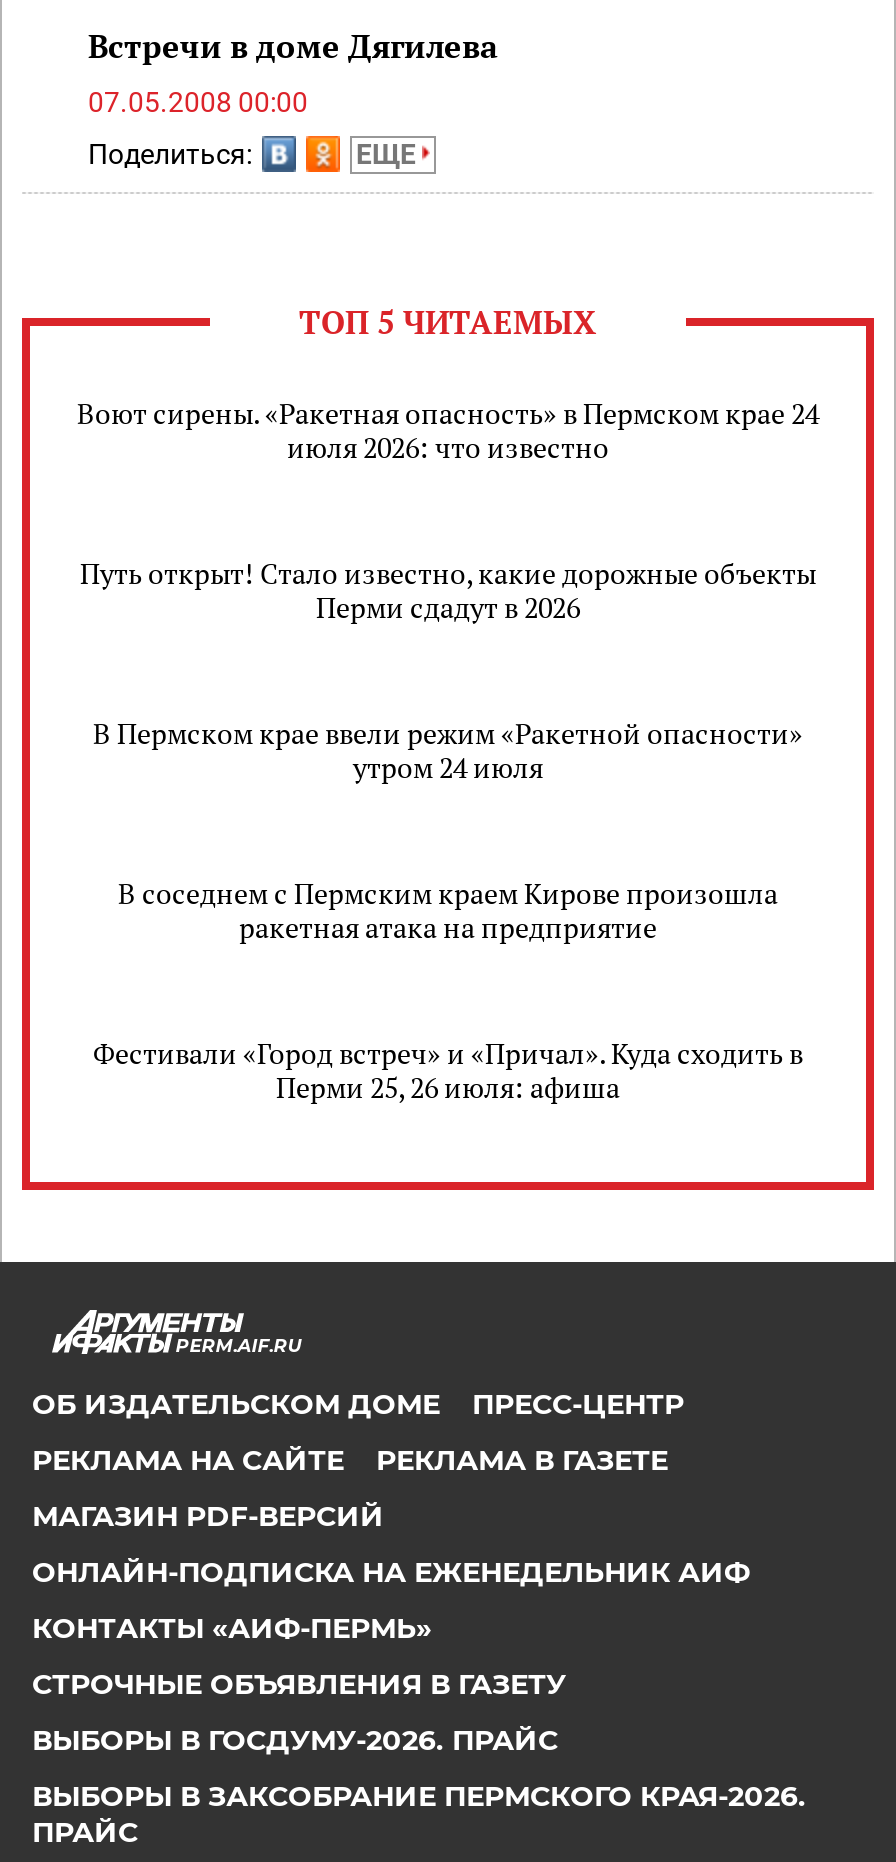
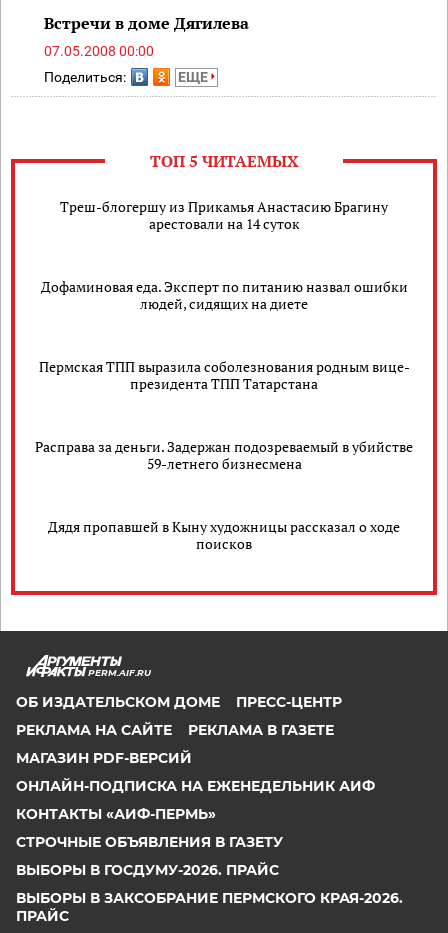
[77,394,819,466] Воют сирены. «Ракетная опасность» в Пермском крае 24 | июля 2026: что известно -> [60,197,388,233] Треш-блогершу из Прикамья Анастасию Брагину | арестовали на 14 суток
[80,554,816,626] Путь открыт! Стало известно, какие дорожные объекты | Перми сдадут в 2026 -> [40,277,407,313] Дофаминовая еда. Эксперт по питанию назвал ошибки | людей, сидящих на диете
[93,714,803,786] В Пермском крае ввели режим «Ракетной опасности» | утром 24 июля -> [38,357,409,393] Пермская ТПП выразила соболезнования родным вице- | президента ТПП Татарстана
[118,874,778,946] В соседнем с Пермским краем Кирове произошла | ракетная атака на предприятие -> [35,437,413,473] Расправа за деньги. Задержан подозреваемый в убийстве | 59-летнего бизнесмена
[93,1034,803,1106] Фестивали «Город встреч» и «Причал». Куда сходить в | Перми 25, 26 июля: афиша -> [48,517,400,553] Дядя пропавшей в Кыну художницы рассказал о ходе | поисков

